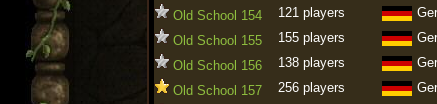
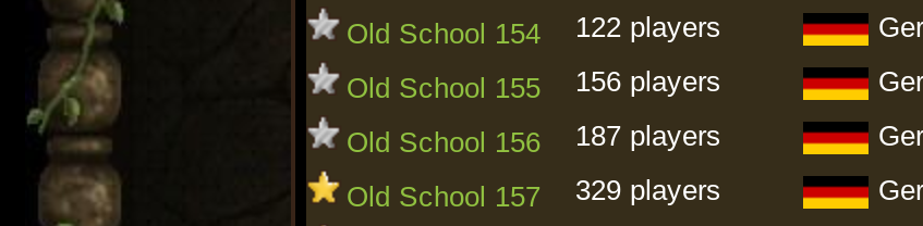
[172,5,344,23] Old School 154 121 players -> [347,11,721,50] Old School 154 122 players
[172,30,344,48] Old School 155 155 players -> [347,65,721,104] Old School 155 156 players
[172,55,344,73] Old School 156 138 players -> [347,120,721,159] Old School 156 187 players
[172,80,344,98] Old School 157 256 players -> [347,174,721,213] Old School 157 329 players

